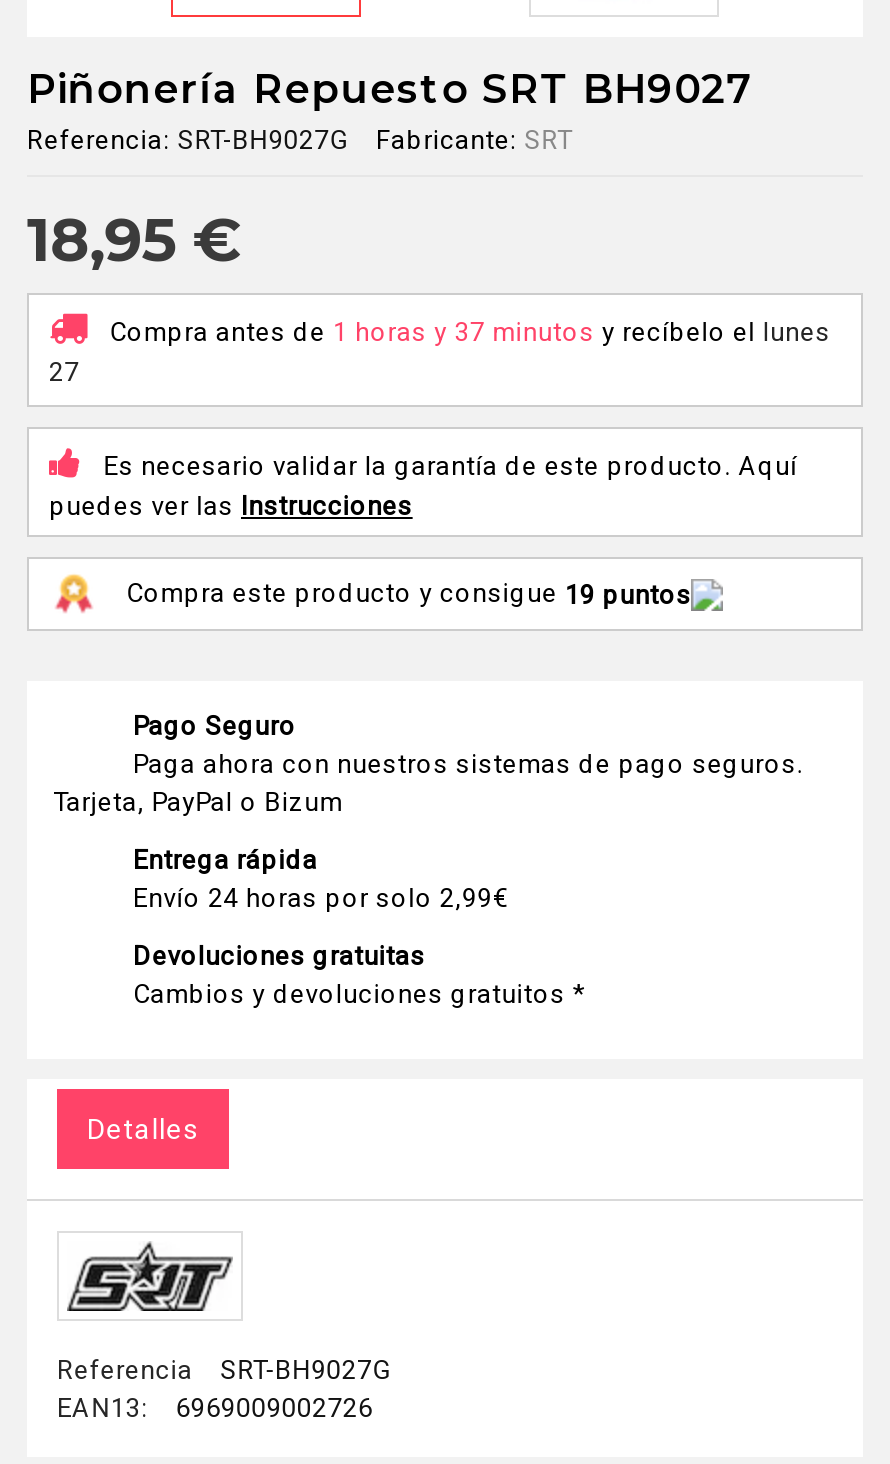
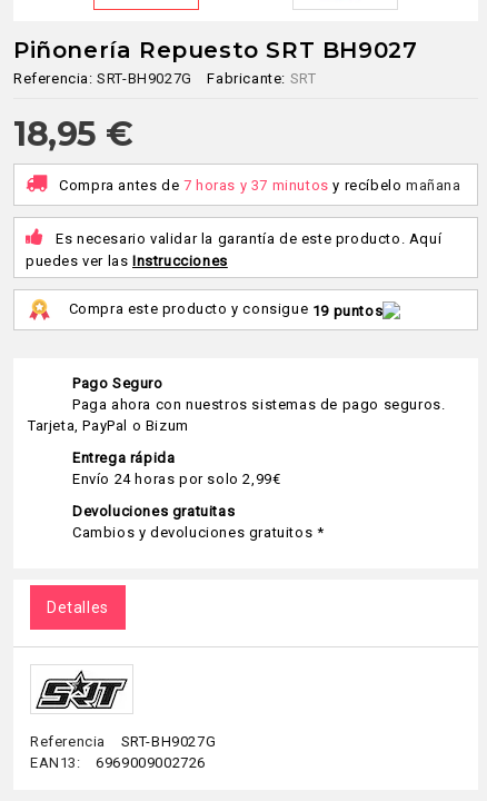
[49,318,831,388] Compra antes de 1 horas y 37 minutos y recíbelo el lunes | 27 -> [59,177,461,194] Compra antes de 7 horas y 37 minutos y recíbelo mañana

